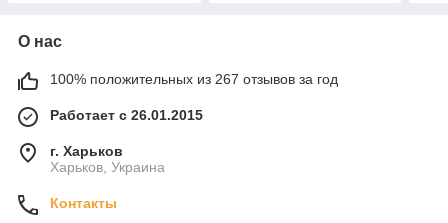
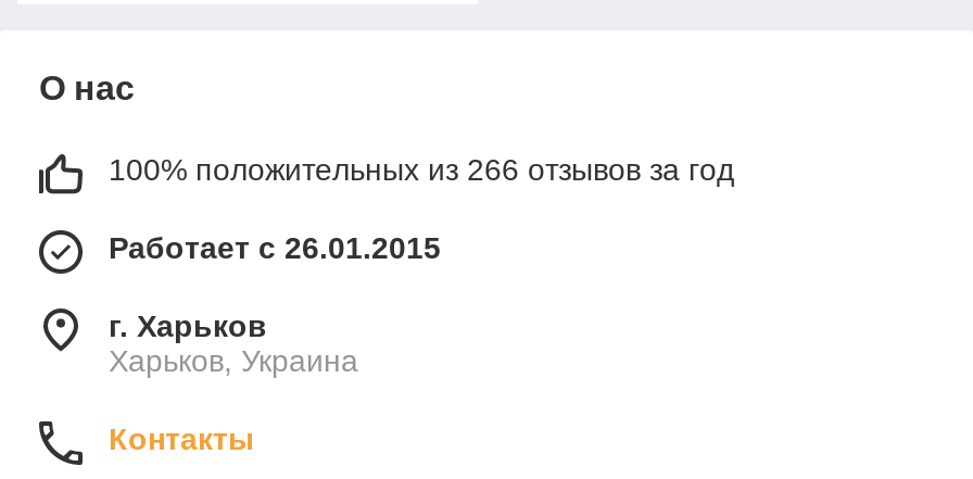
[50,71,338,87] 100% положительных из 267 отзывов за год -> [109,152,734,186] 100% положительных из 266 отзывов за год

